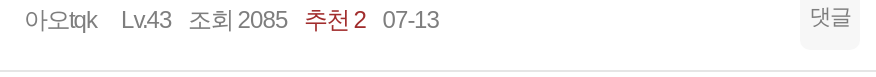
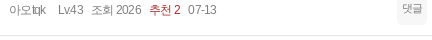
[121,6,439,34] Lv.43 조회 2085 추천 2 07-13 -> [57,3,216,17] Lv.43 조회 2026 추천 2 07-13

